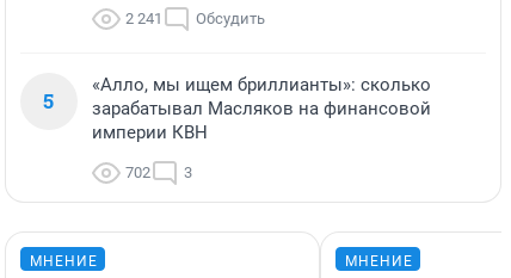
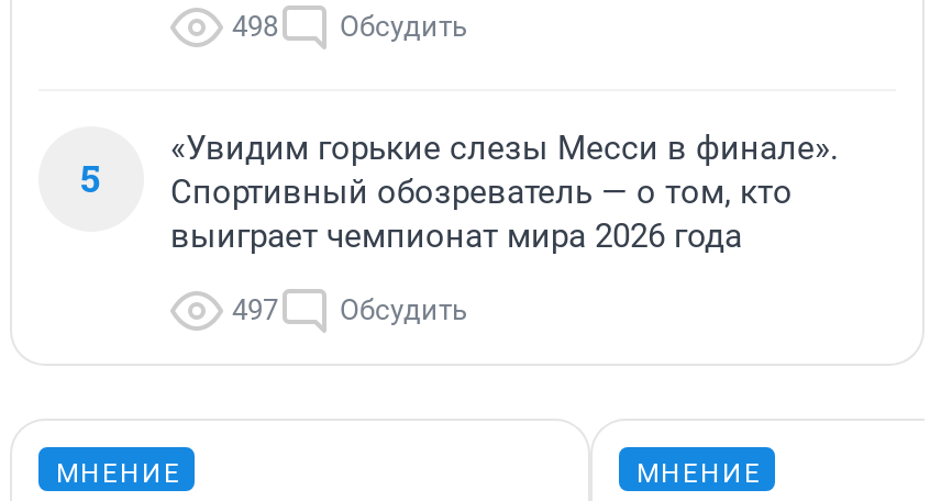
[125,10,265,28] 2 241 Обсудить -> [232,10,467,43] 498 Обсудить
[92,74,431,143] «Алло, мы ищем бриллианты»: сколько | зарабатывал Масляков на финансовой | империи КВН -> [170,129,839,256] «Увидим горькие слезы Месси в финале». | Спортивный обозреватель — о том, кто | выиграет чемпионат мира 2026 года
[125,164,192,182] 702 | 3 -> [232,294,467,327] 497 | Обсудить

